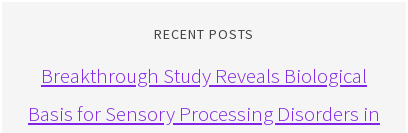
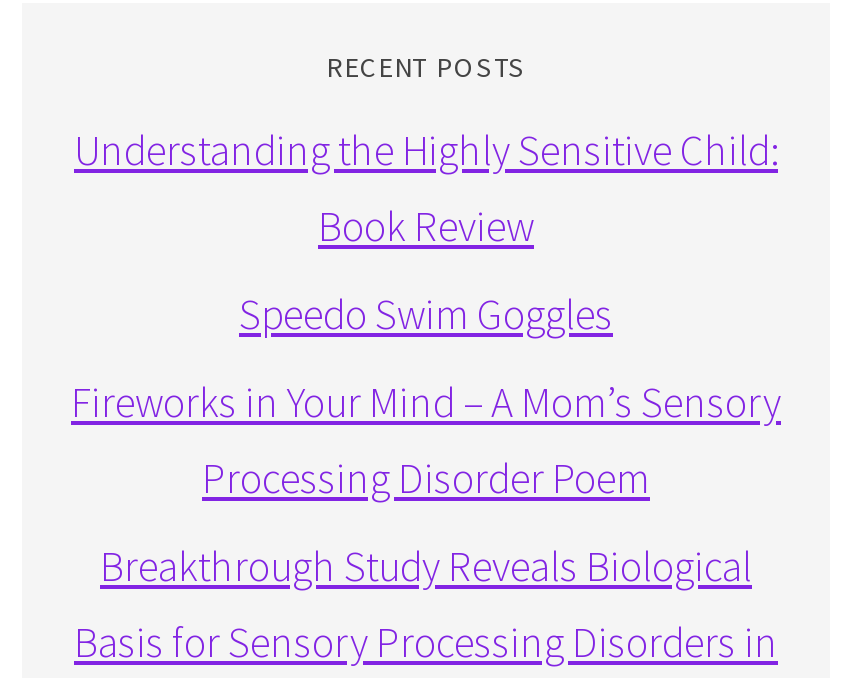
none -> [71,123,781,505] Understanding the Highly Sensitive Child: | Book Review | Speedo Swim Goggles | Fireworks in Your Mind – A Mom’s Sensory | Processing Disorder Poem

